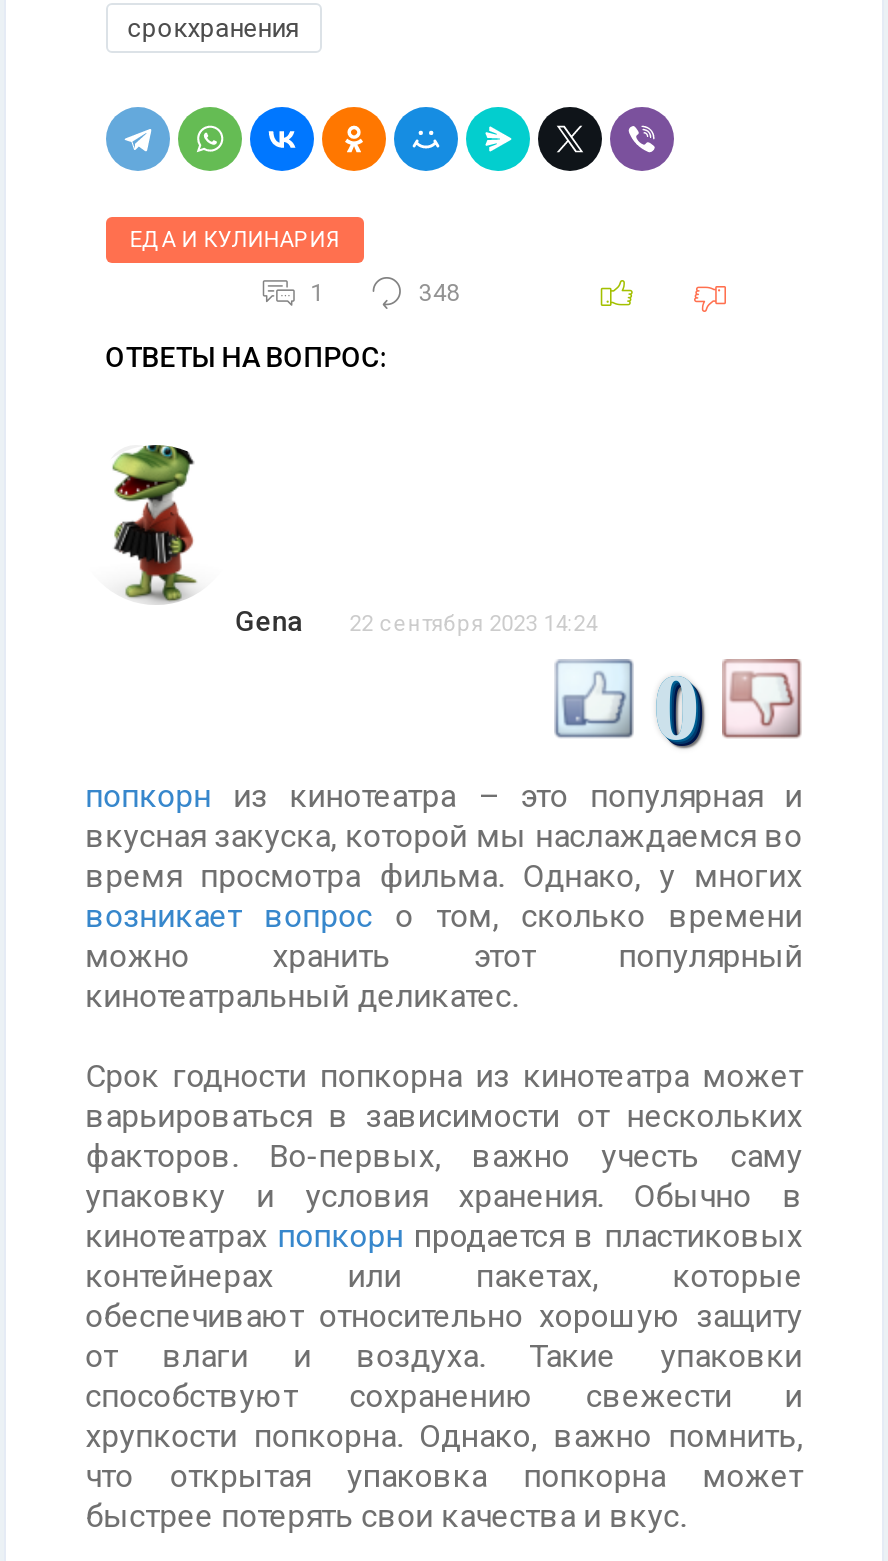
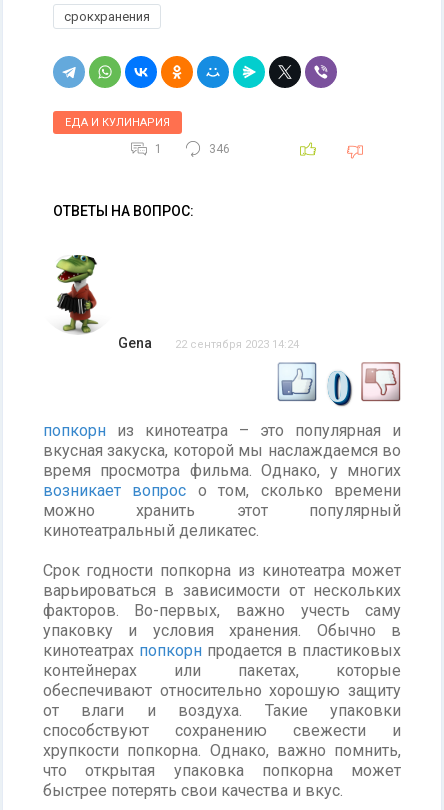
[419,279,461,307] 348 -> [209,142,230,156] 346

